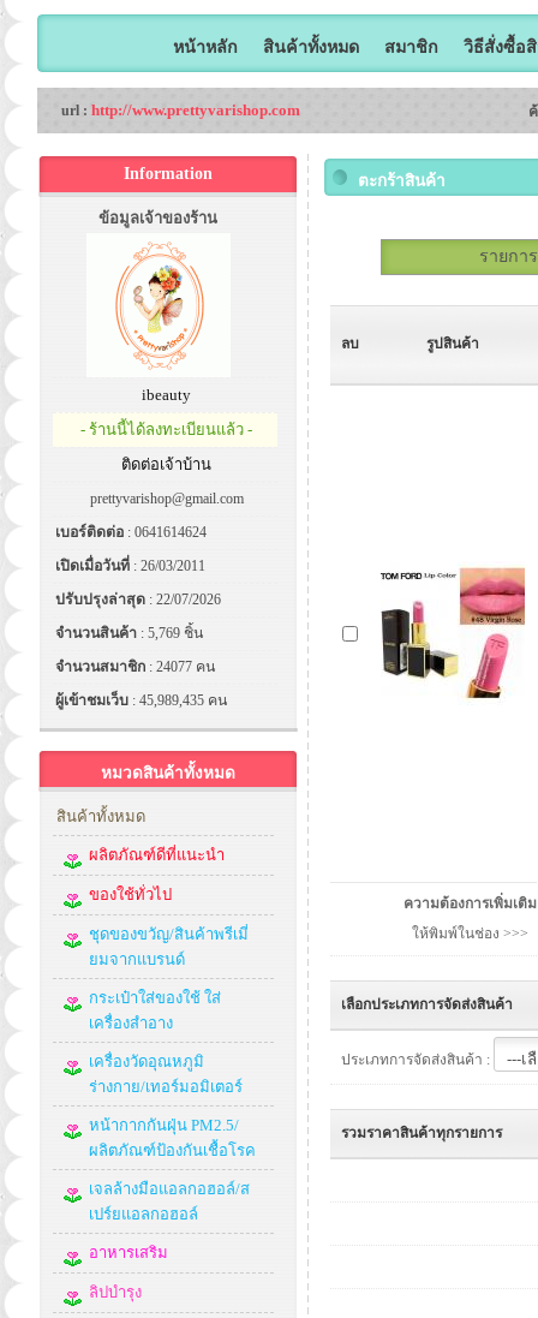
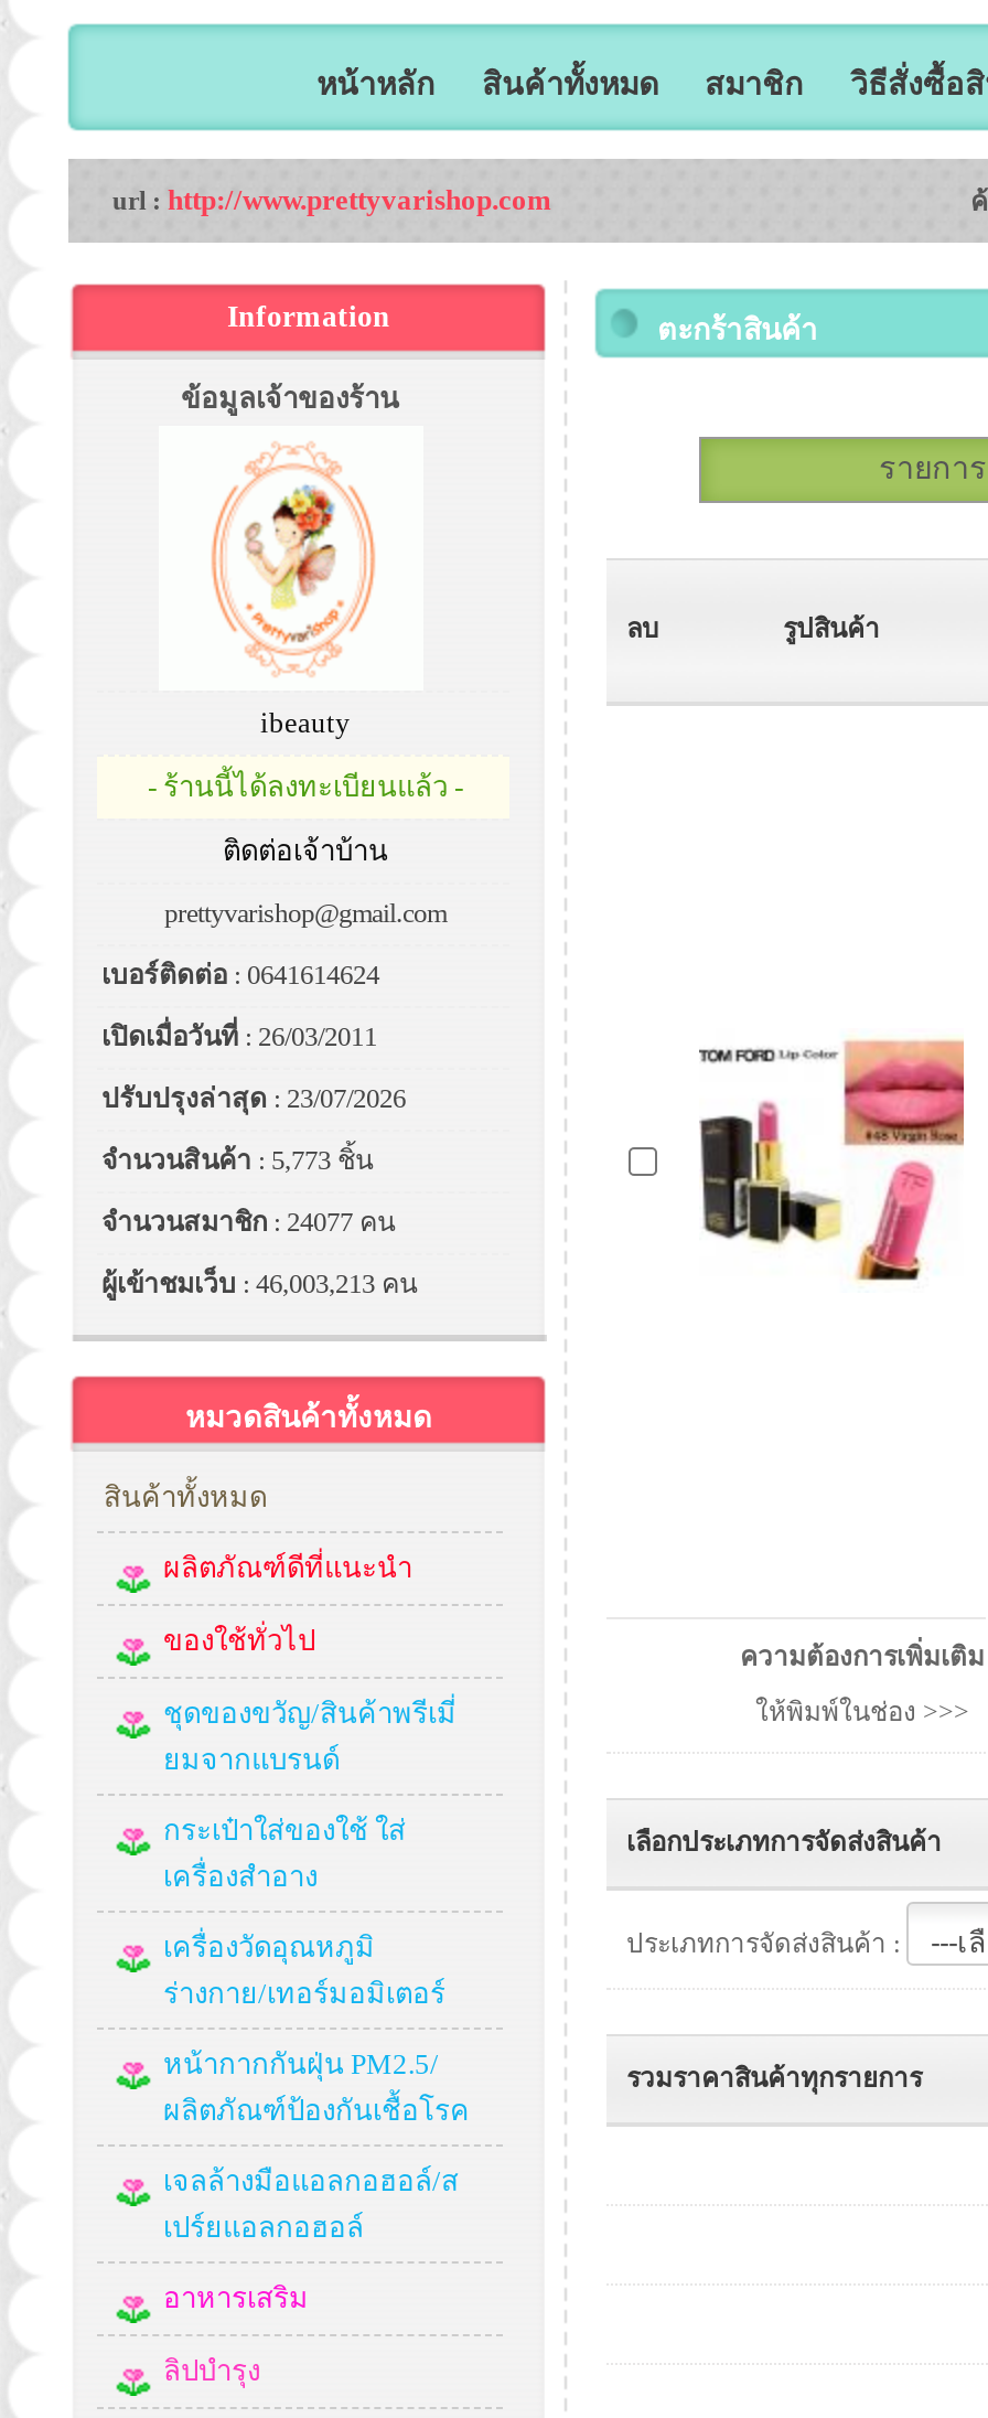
[55,591,221,608] ปรับปรุงล่าสุด: 22/07/2026 -> [101,1083,406,1114] ปรับปรุงล่าสุด: 23/07/2026
[55,625,203,642] จำนวนสินค้า: 5,769 ชิ้น -> [101,1145,373,1176] จำนวนสินค้า: 5,773 ชิ้น
[55,692,227,709] ผู้เข้าชมเว็บ: 45,989,435 คน -> [101,1269,417,1299] ผู้เข้าชมเว็บ: 46,003,213 คน

